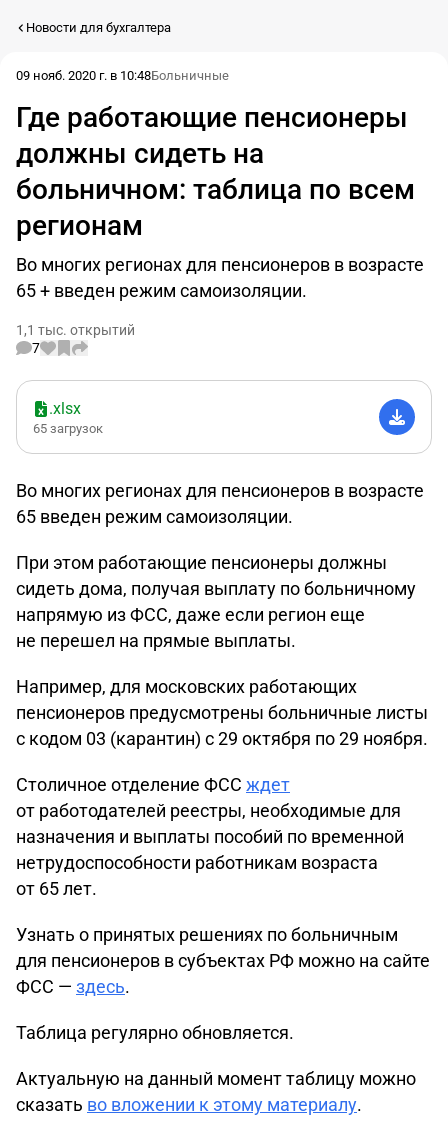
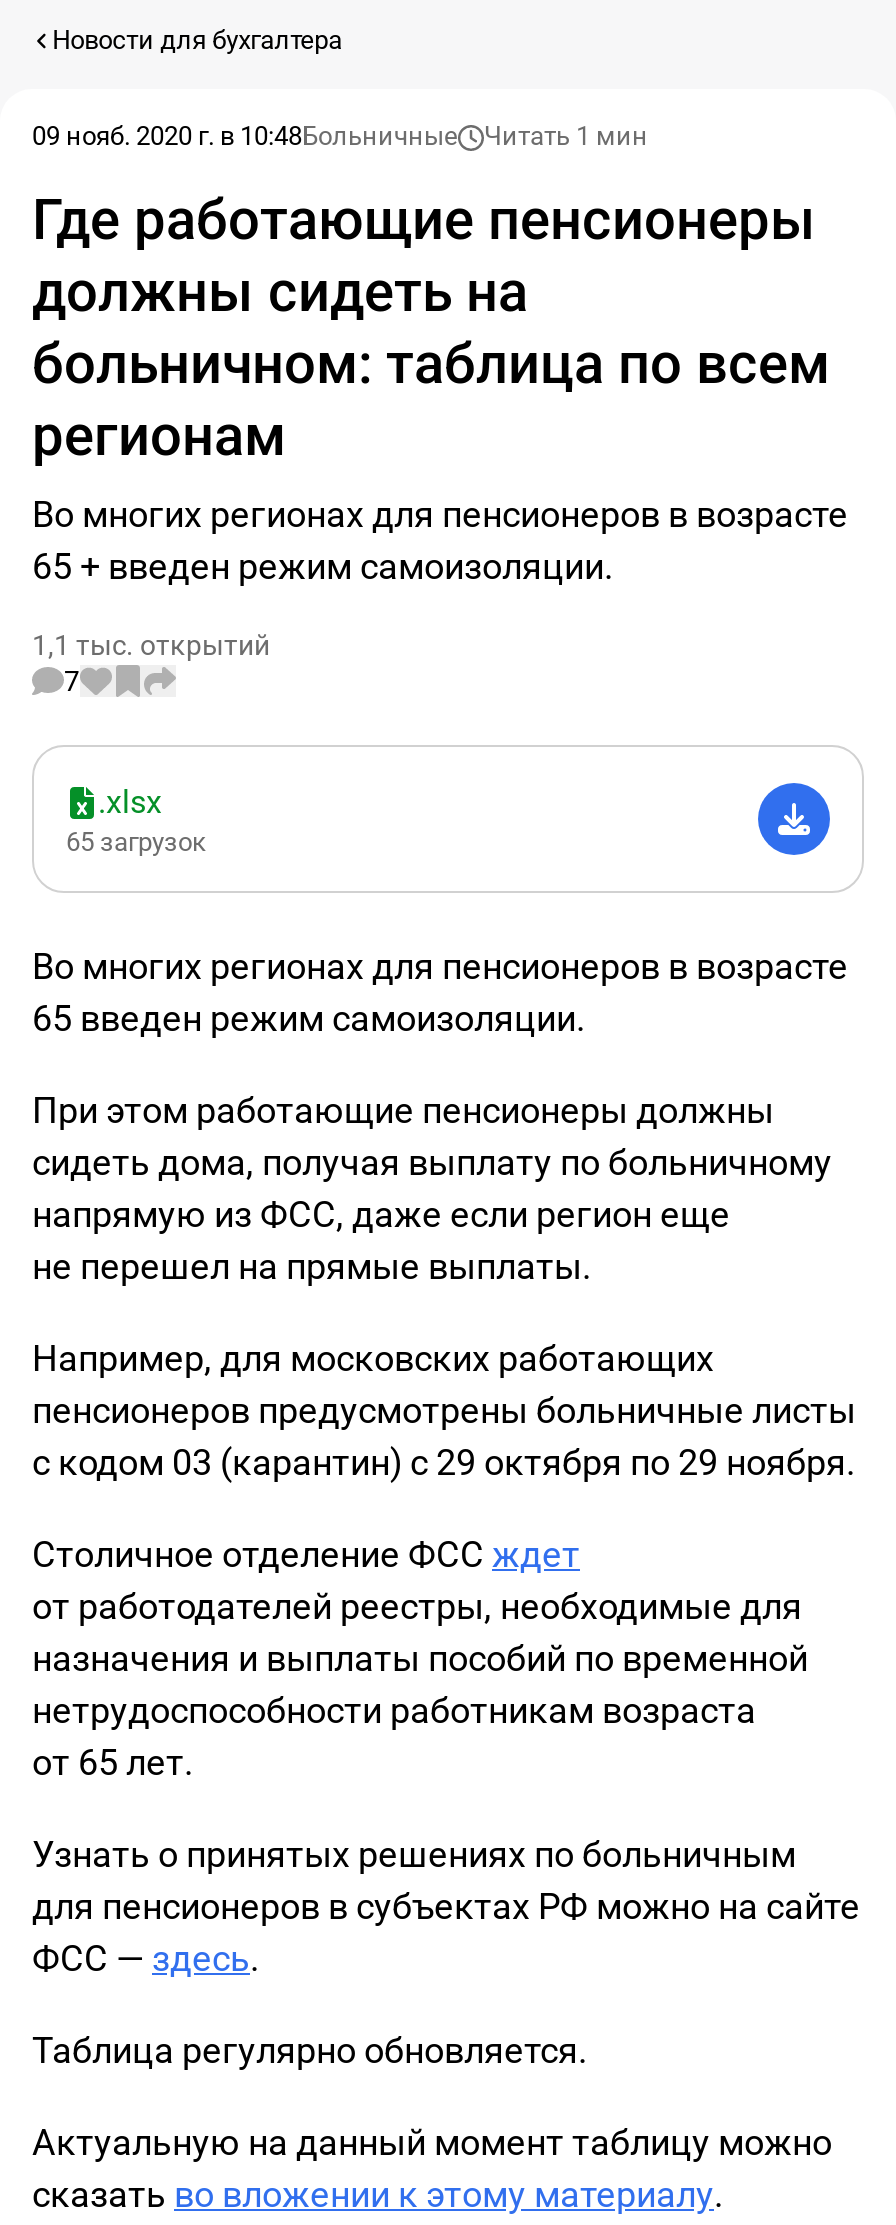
none -> [484,121,648,151] Читать 1 мин

